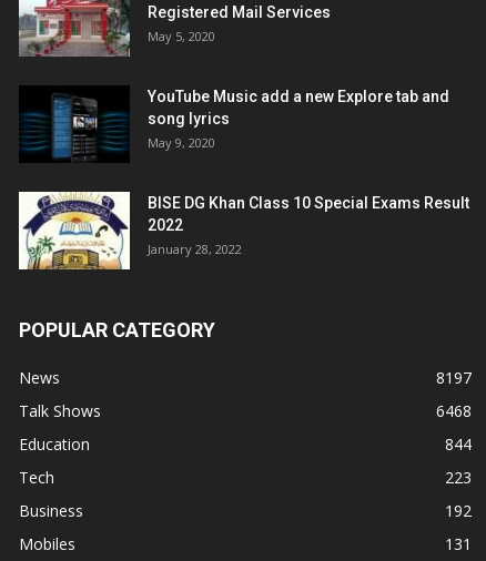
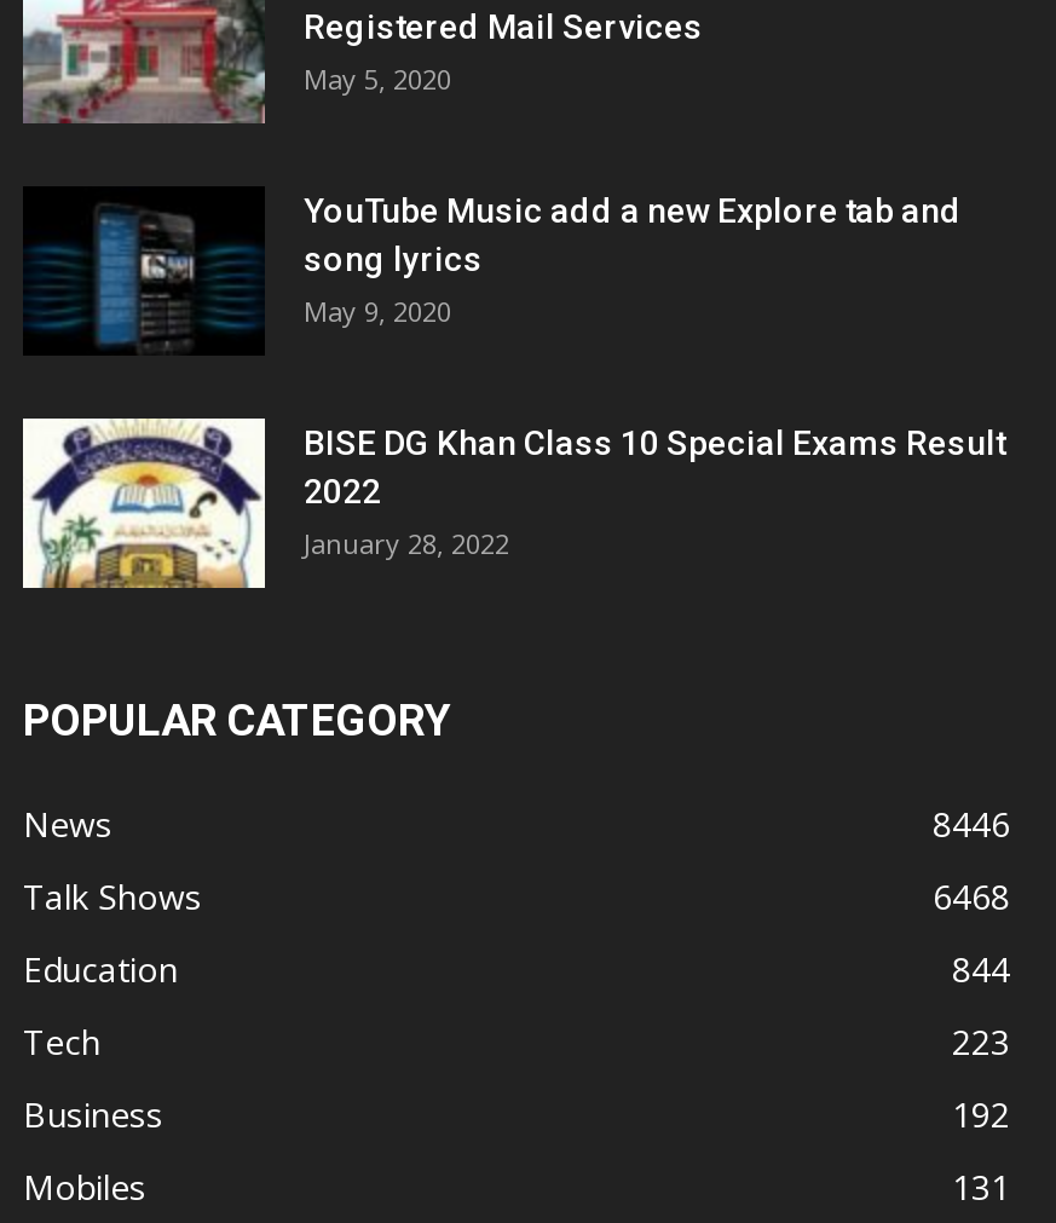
[436,367,472,388] 8197 -> [933,800,1010,846] 8446

